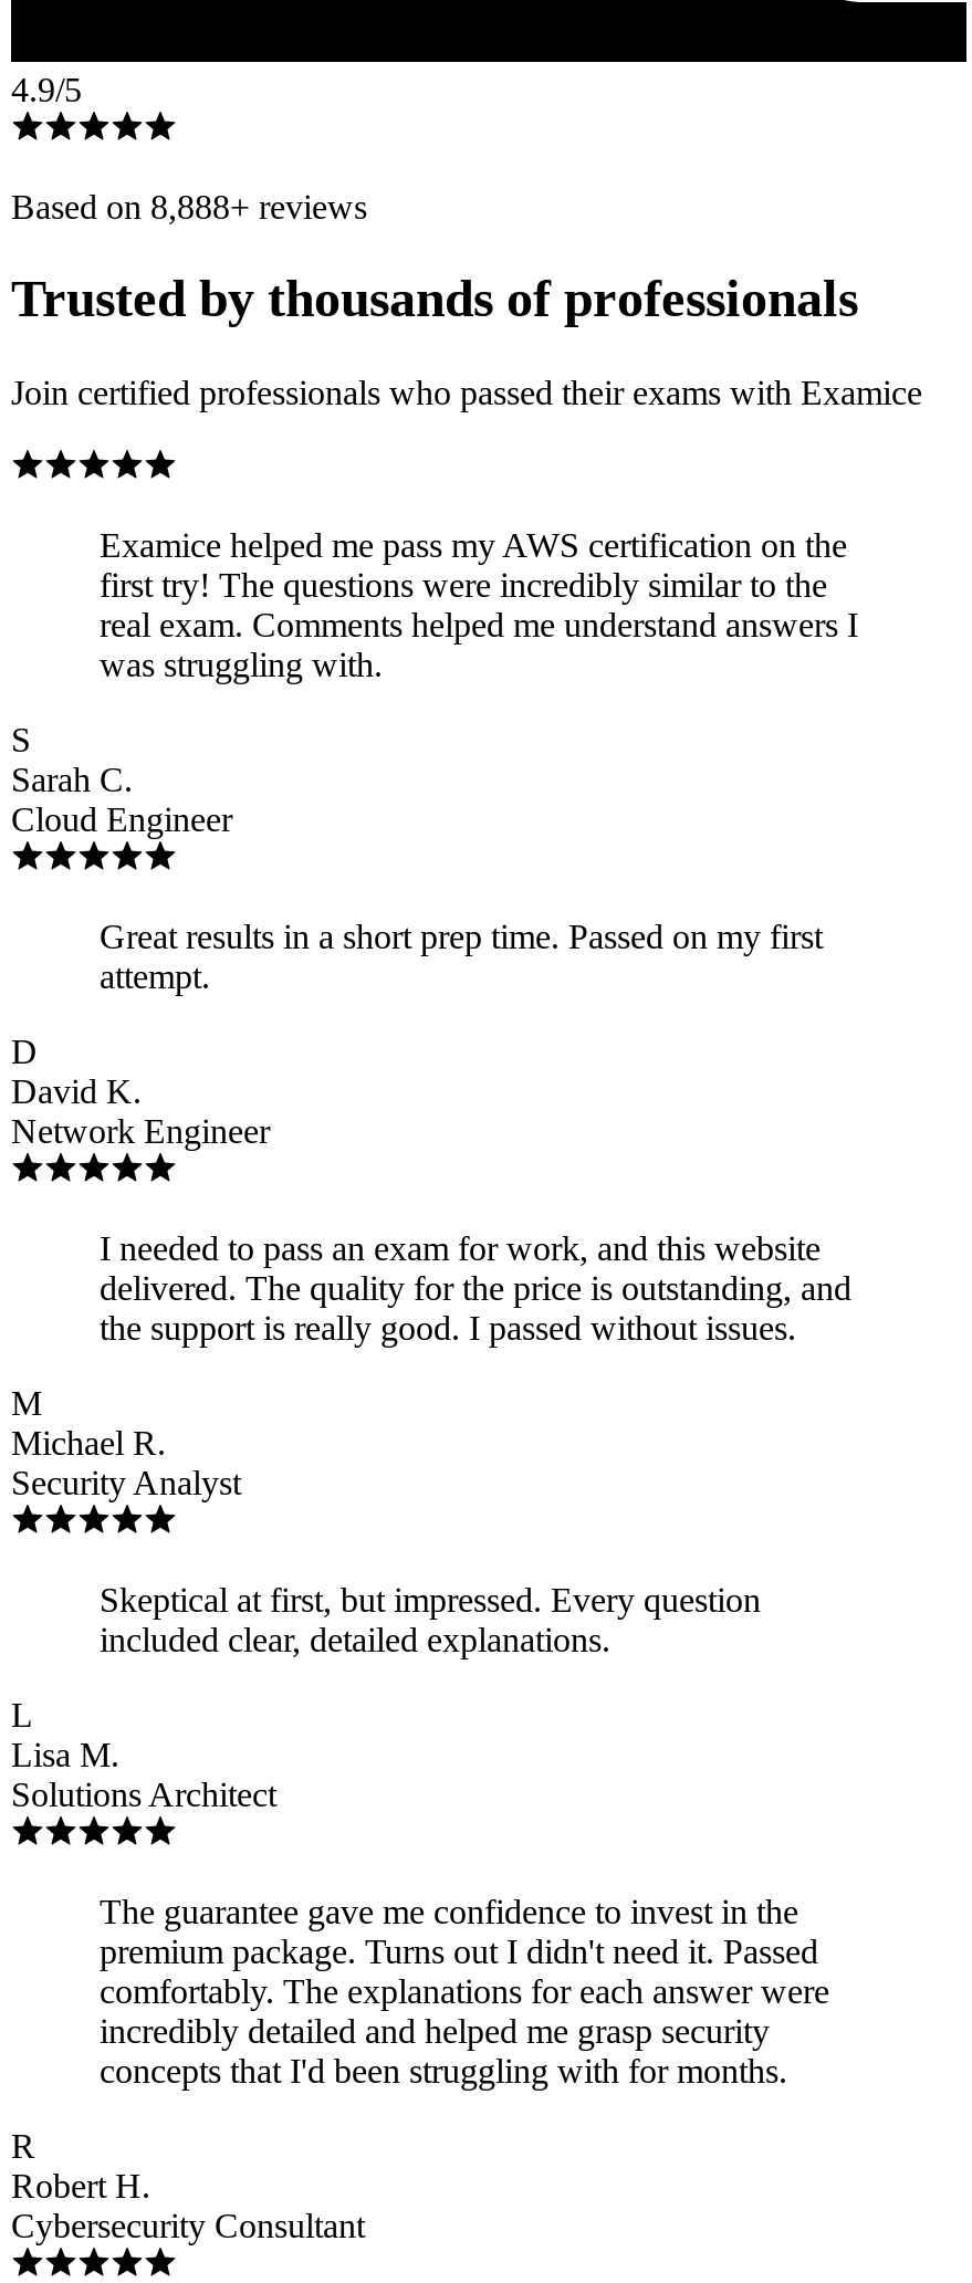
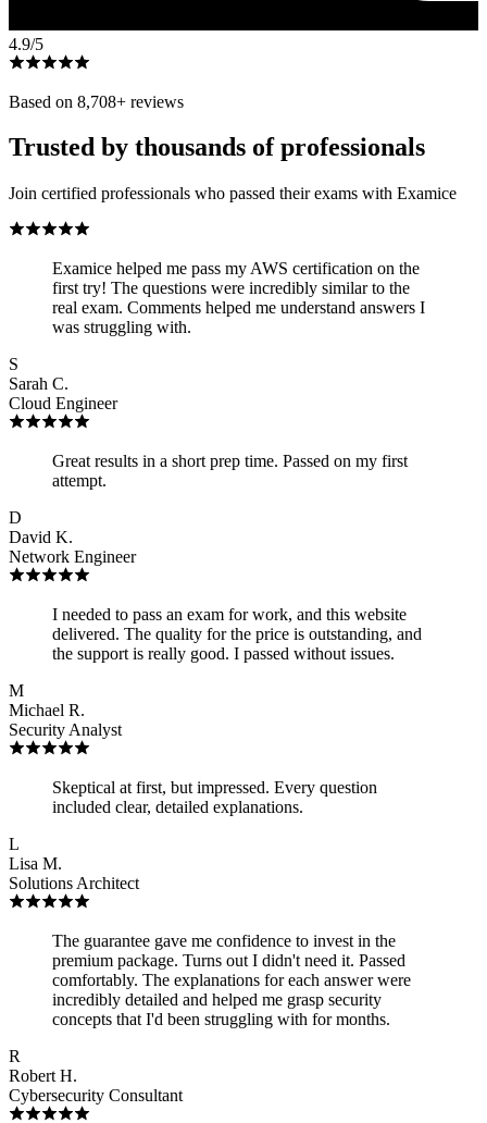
[11,187,367,224] Based on 8,888+ reviews -> [9,92,184,110] Based on 8,708+ reviews

